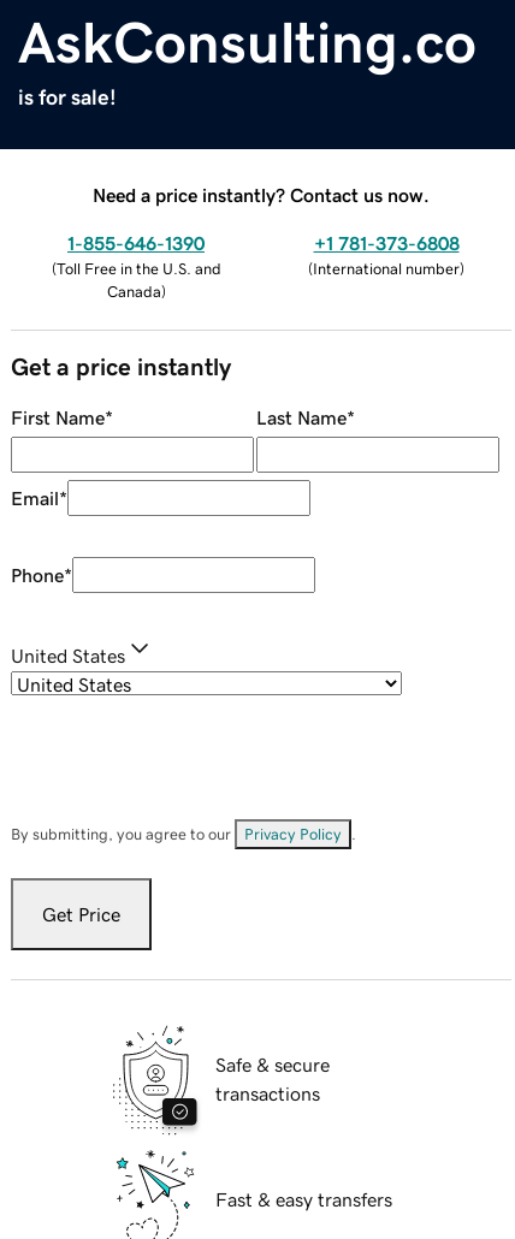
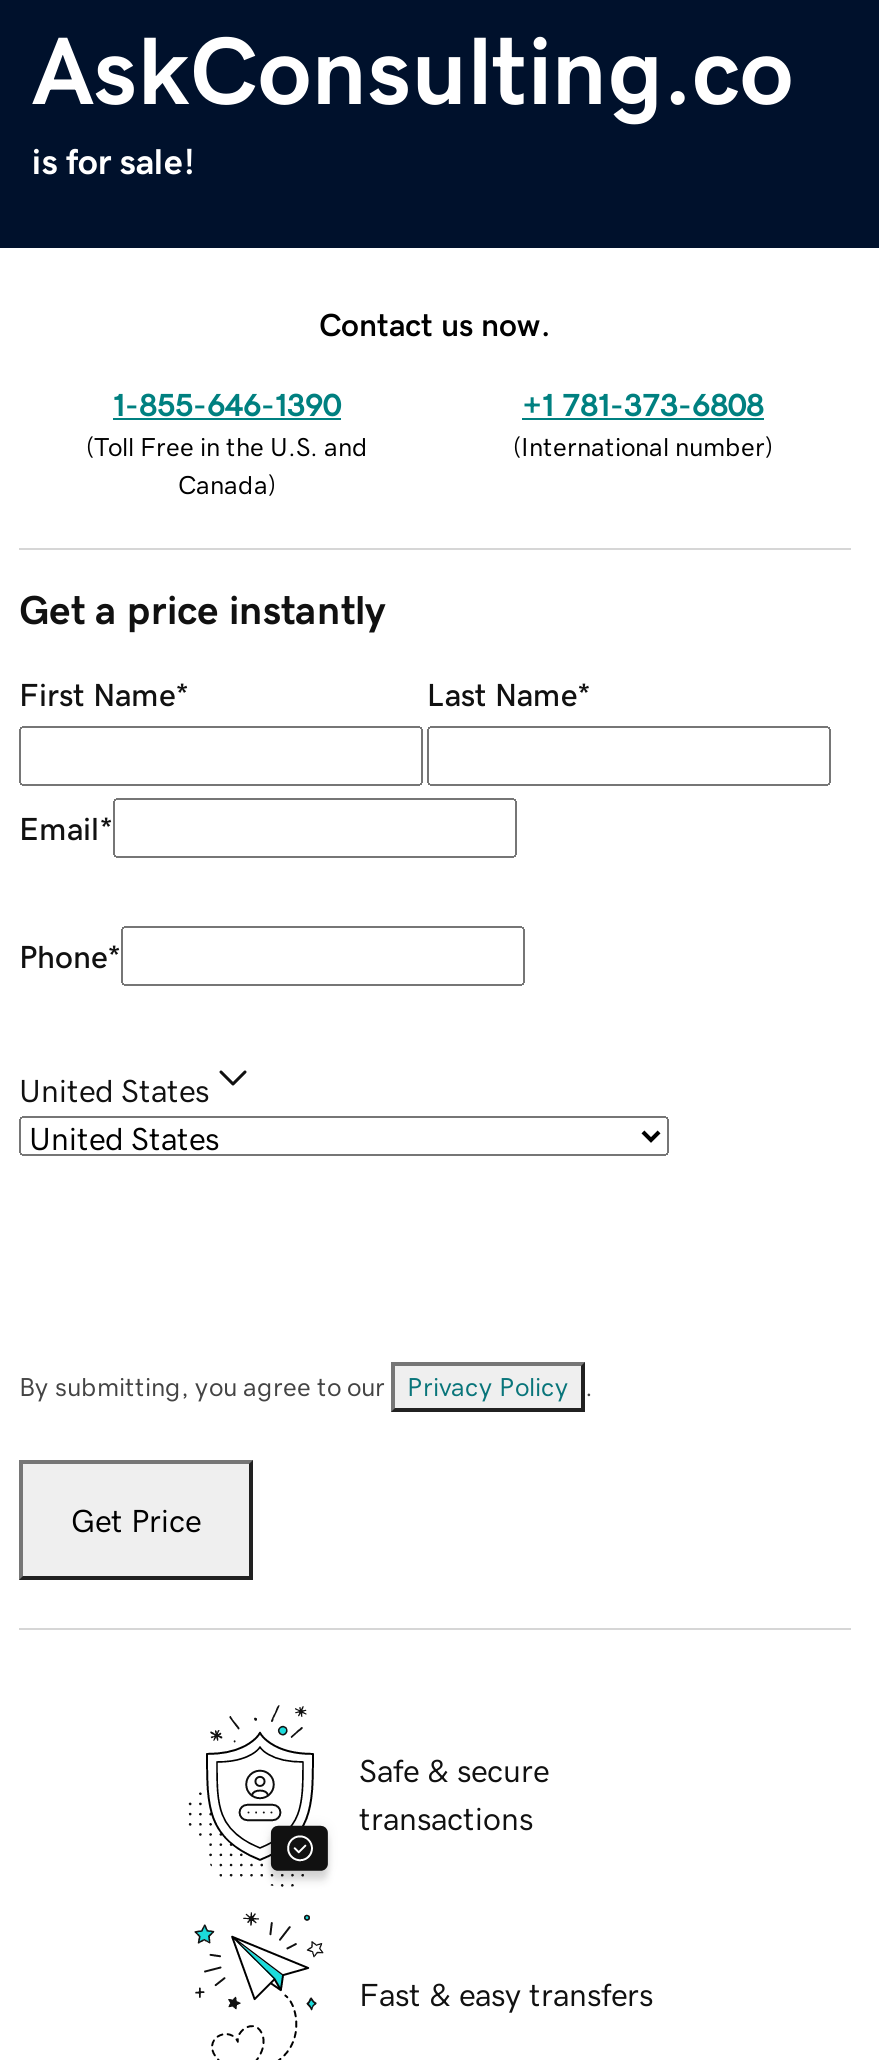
[93,185,430,204] Need a price instantly? Contact us now. -> [319,307,551,339] Contact us now.

